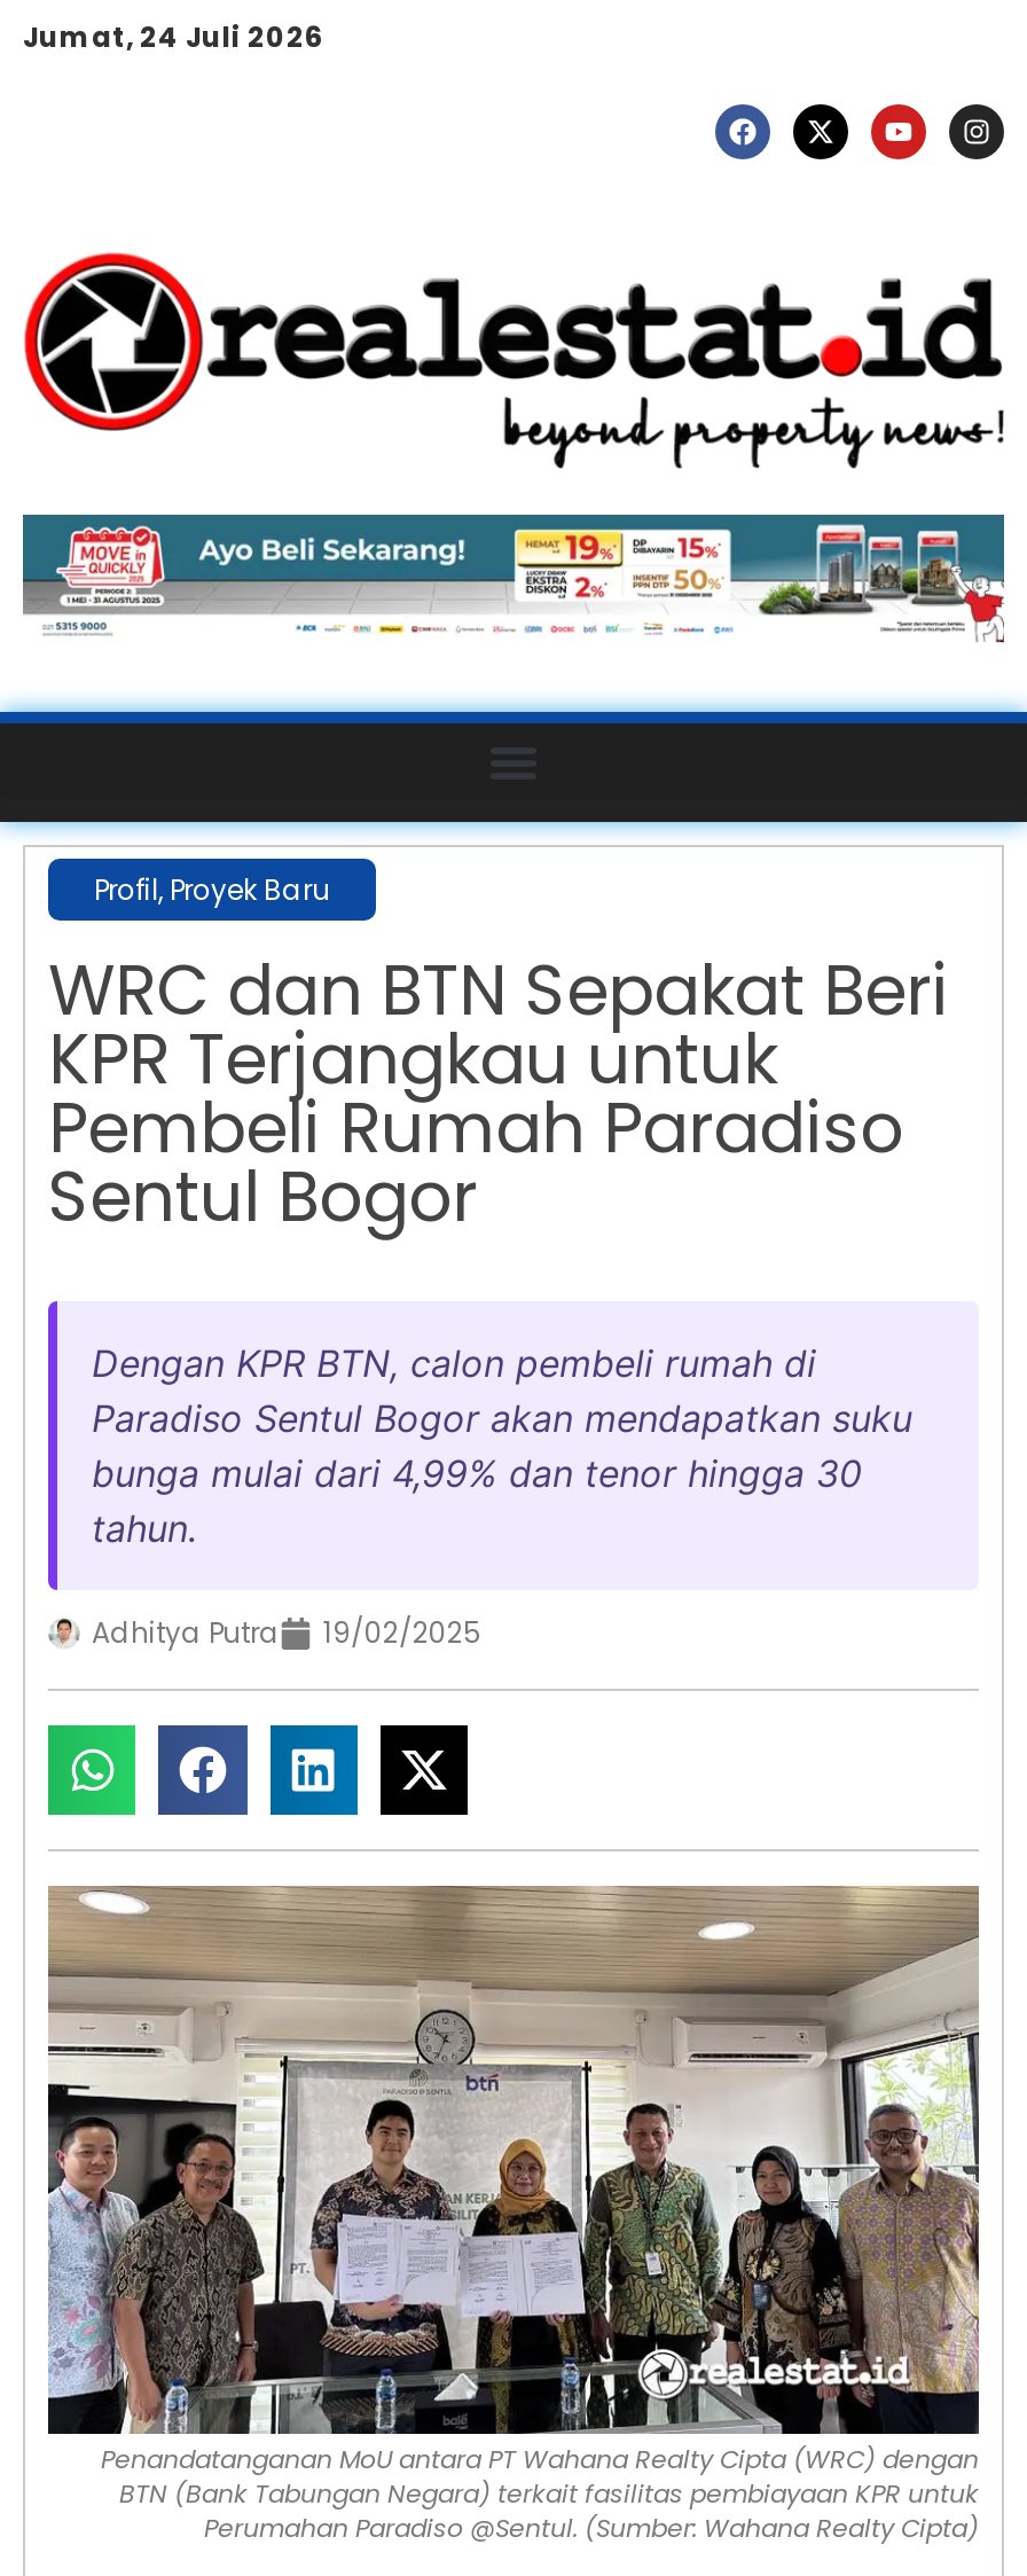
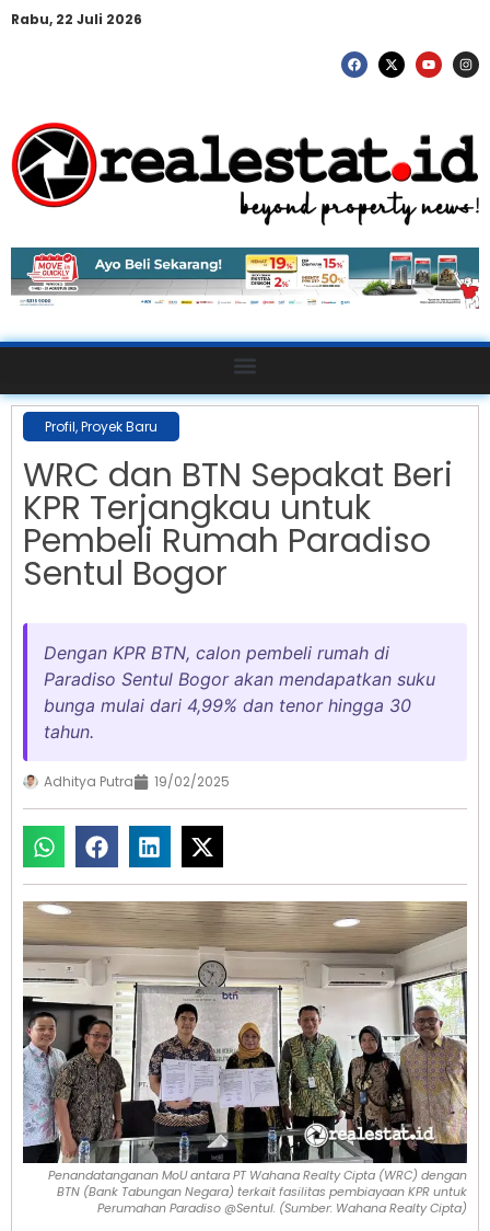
[23,17,323,56] Jumat, 24 Juli 2026 -> [11,10,142,28] Rabu, 22 Juli 2026

